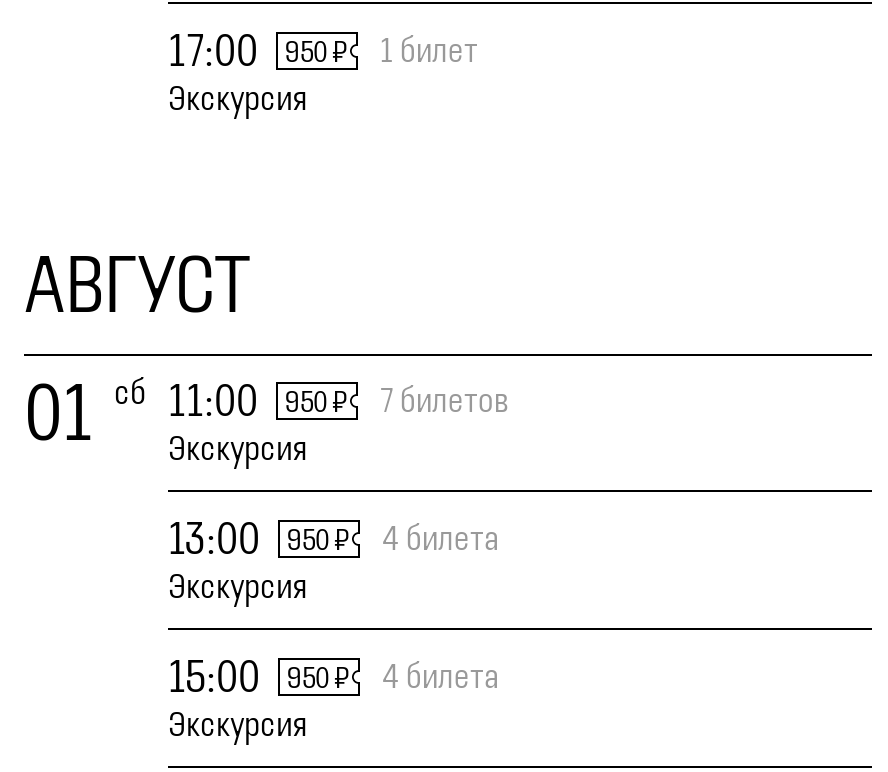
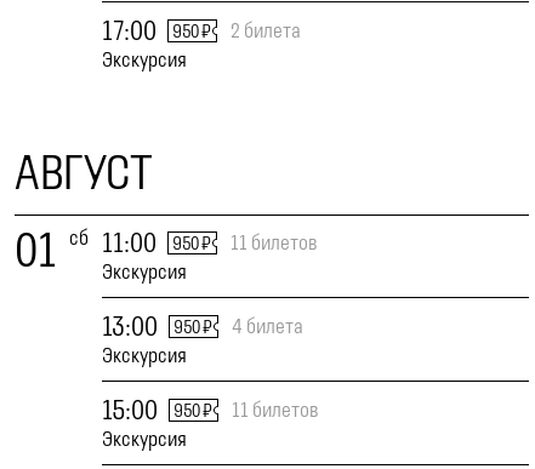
[168,22,478,78] 17:00 950 ₽ 1 билет -> [102,13,301,47] 17:00 950 ₽ 2 билета
[380,378,508,422] 7 билетов -> [230,229,316,256] 11 билетов
[168,648,500,704] 15:00 950 ₽ 4 билета -> [102,393,318,427] 15:00 950 ₽ 11 билетов

